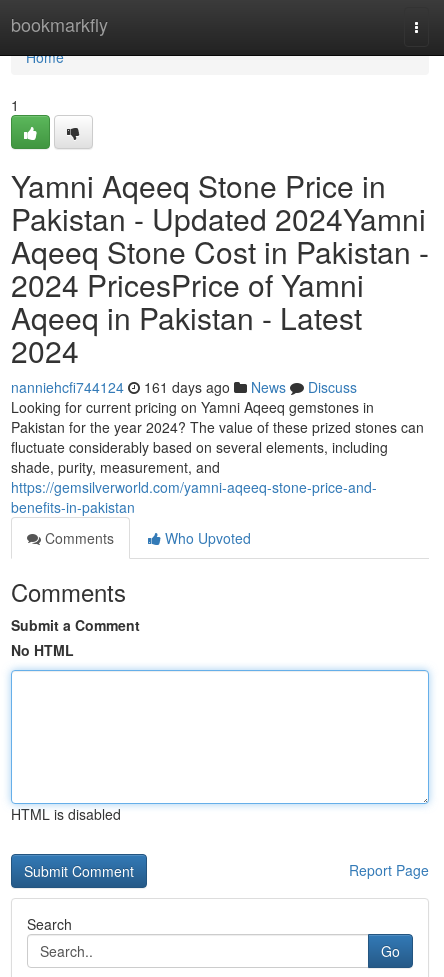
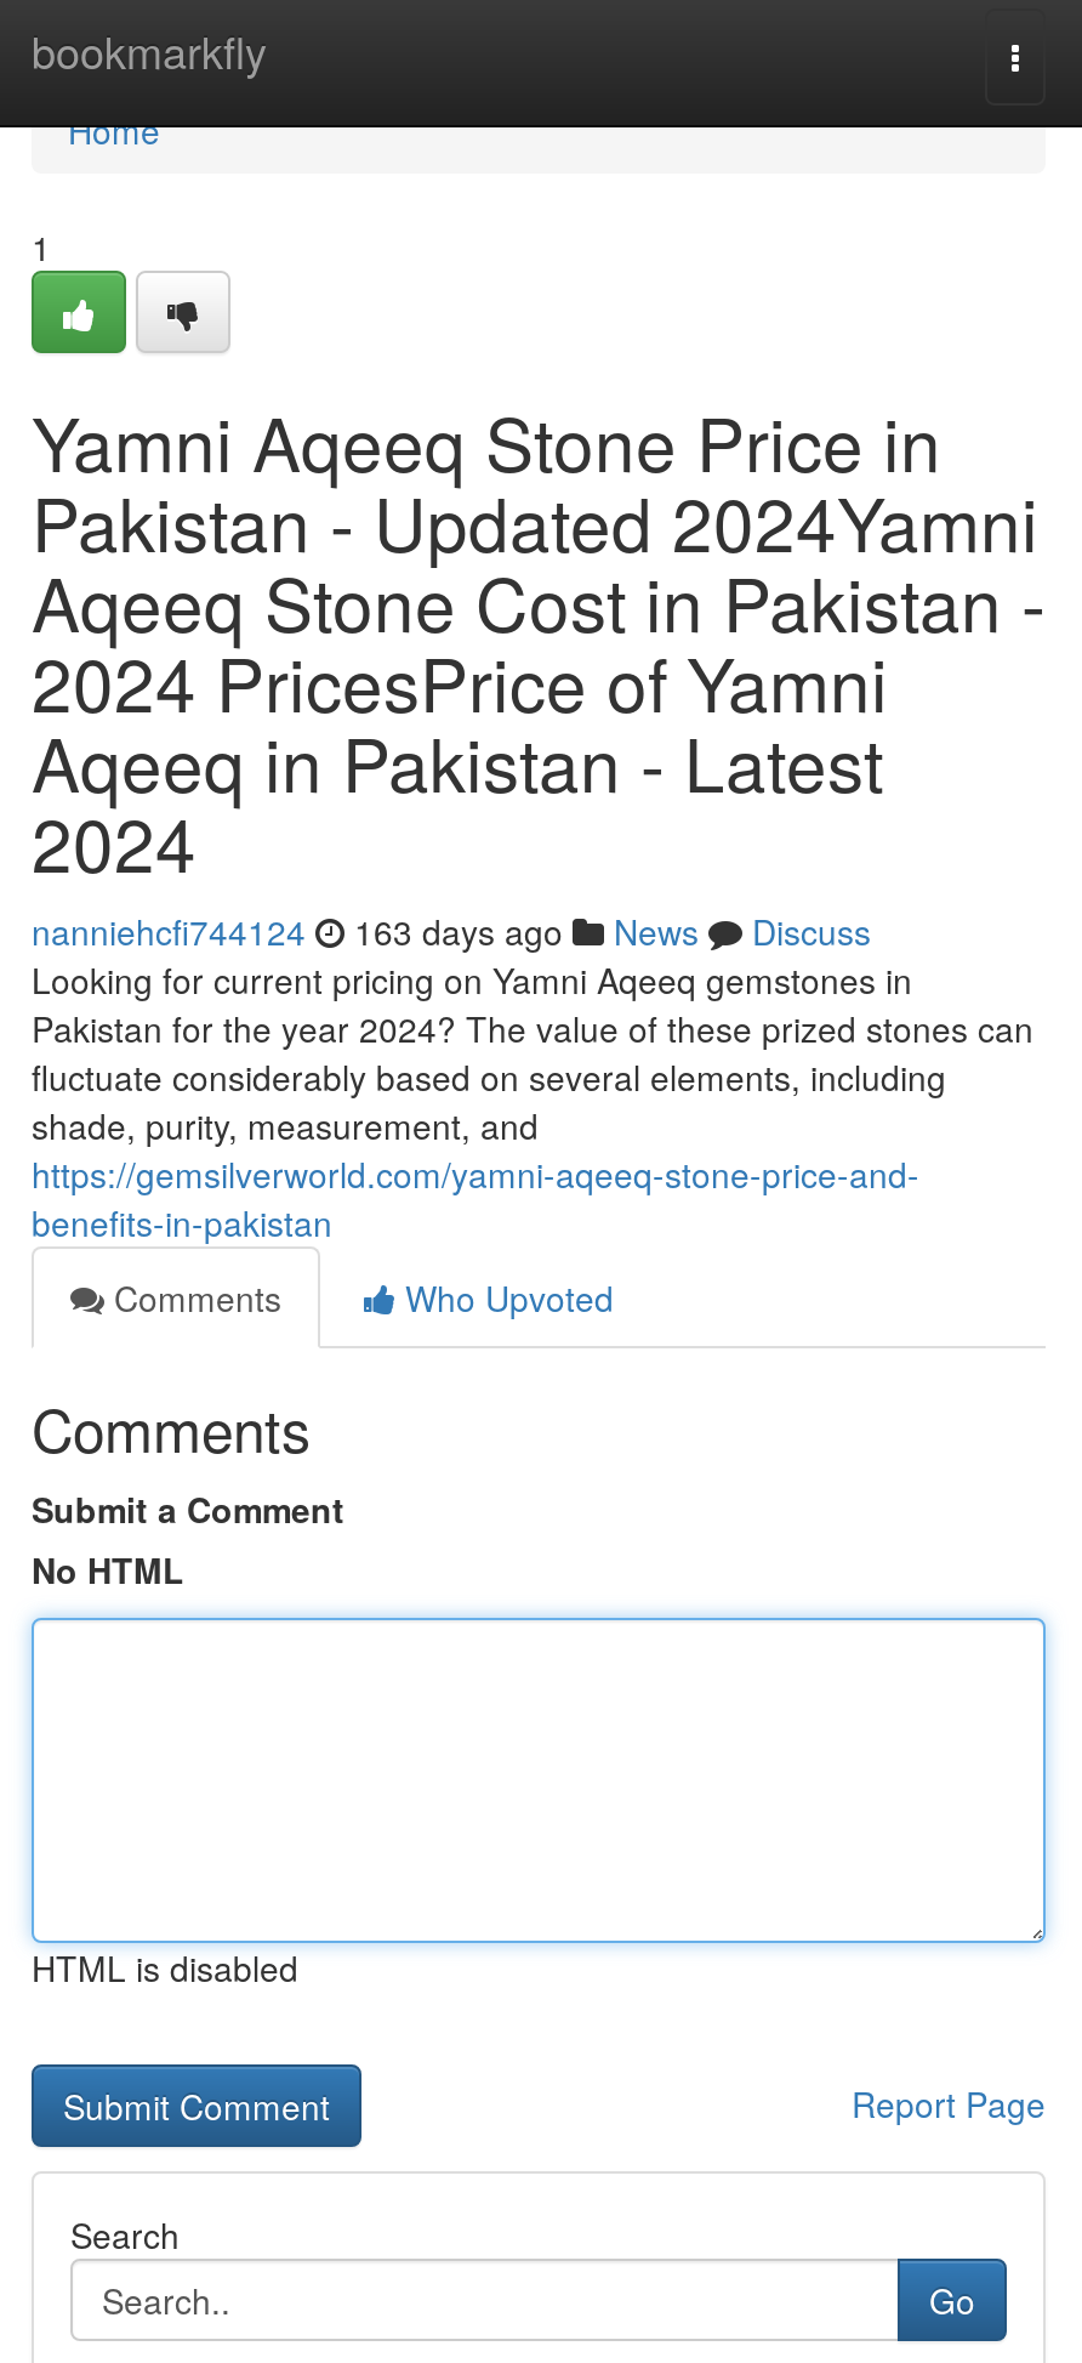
[11,377,357,397] nanniehcfi744124 161 days ago News Discuss -> [32,907,871,955] nanniehcfi744124 163 days ago News Discuss

